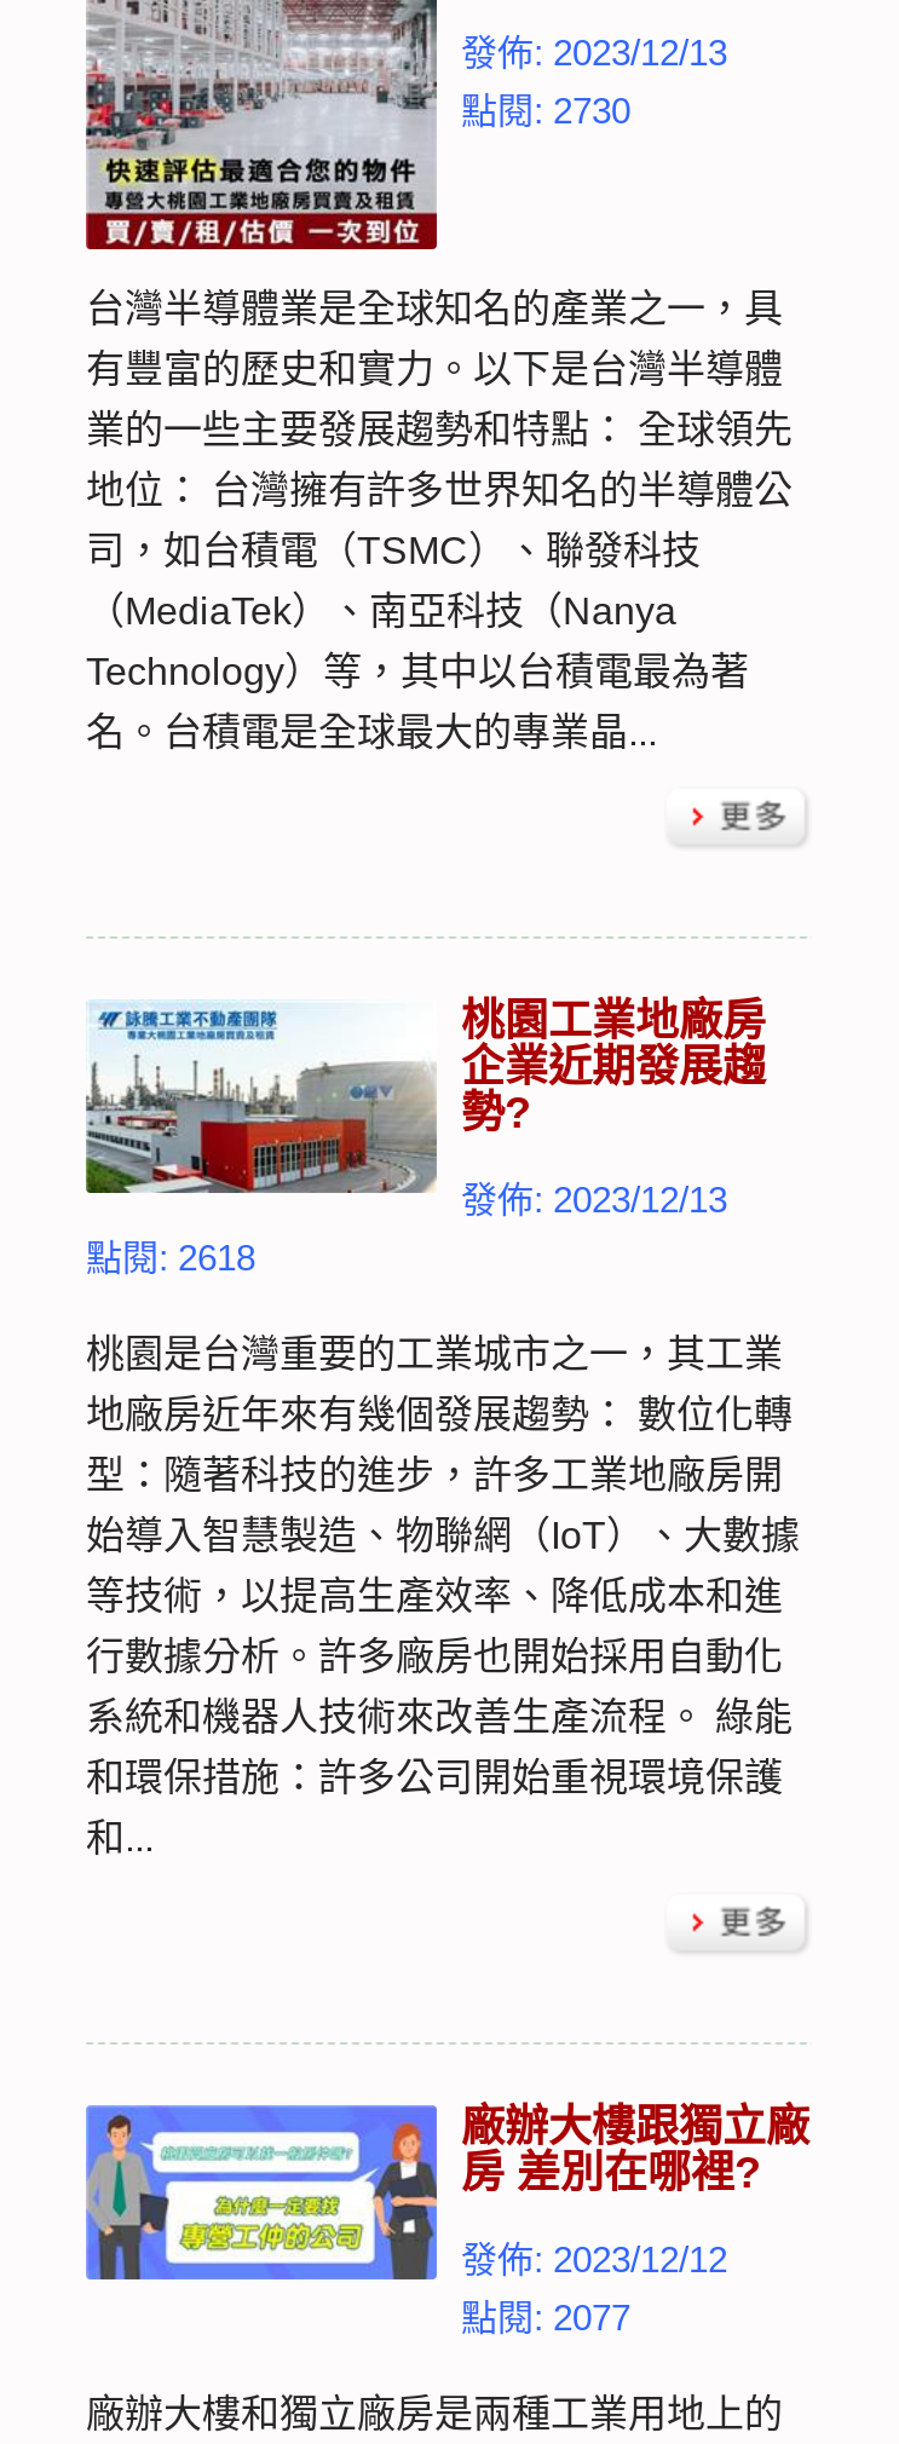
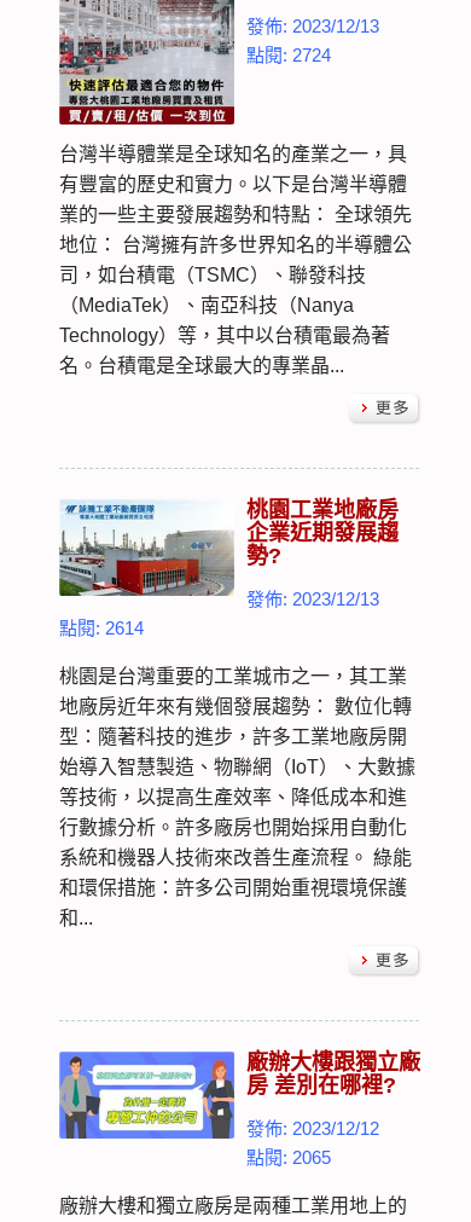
[461,88,630,129] 點閱: 2730 -> [246,44,331,65] 點閱: 2724
[86,1235,255,1276] 點閱: 2618 -> [59,617,144,638] 點閱: 2614
[461,2295,630,2336] 點閱: 2077 -> [246,1146,331,1167] 點閱: 2065

